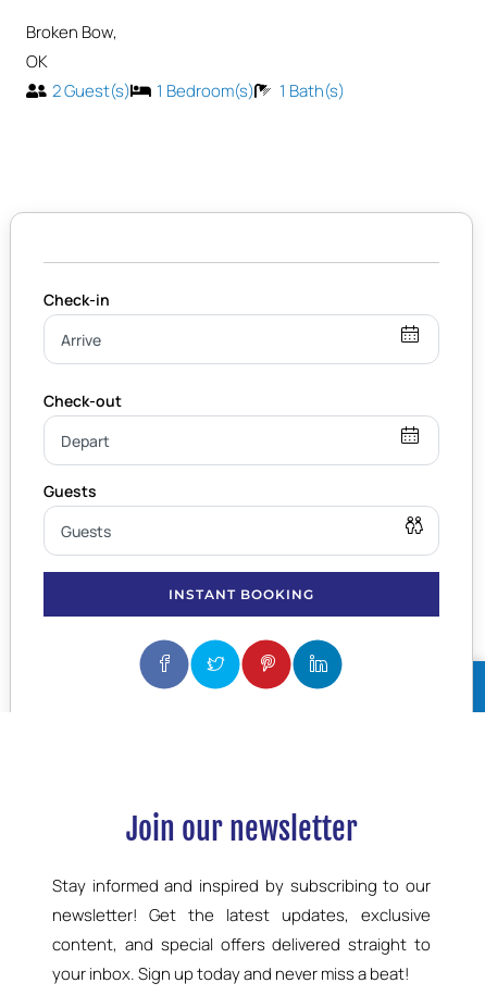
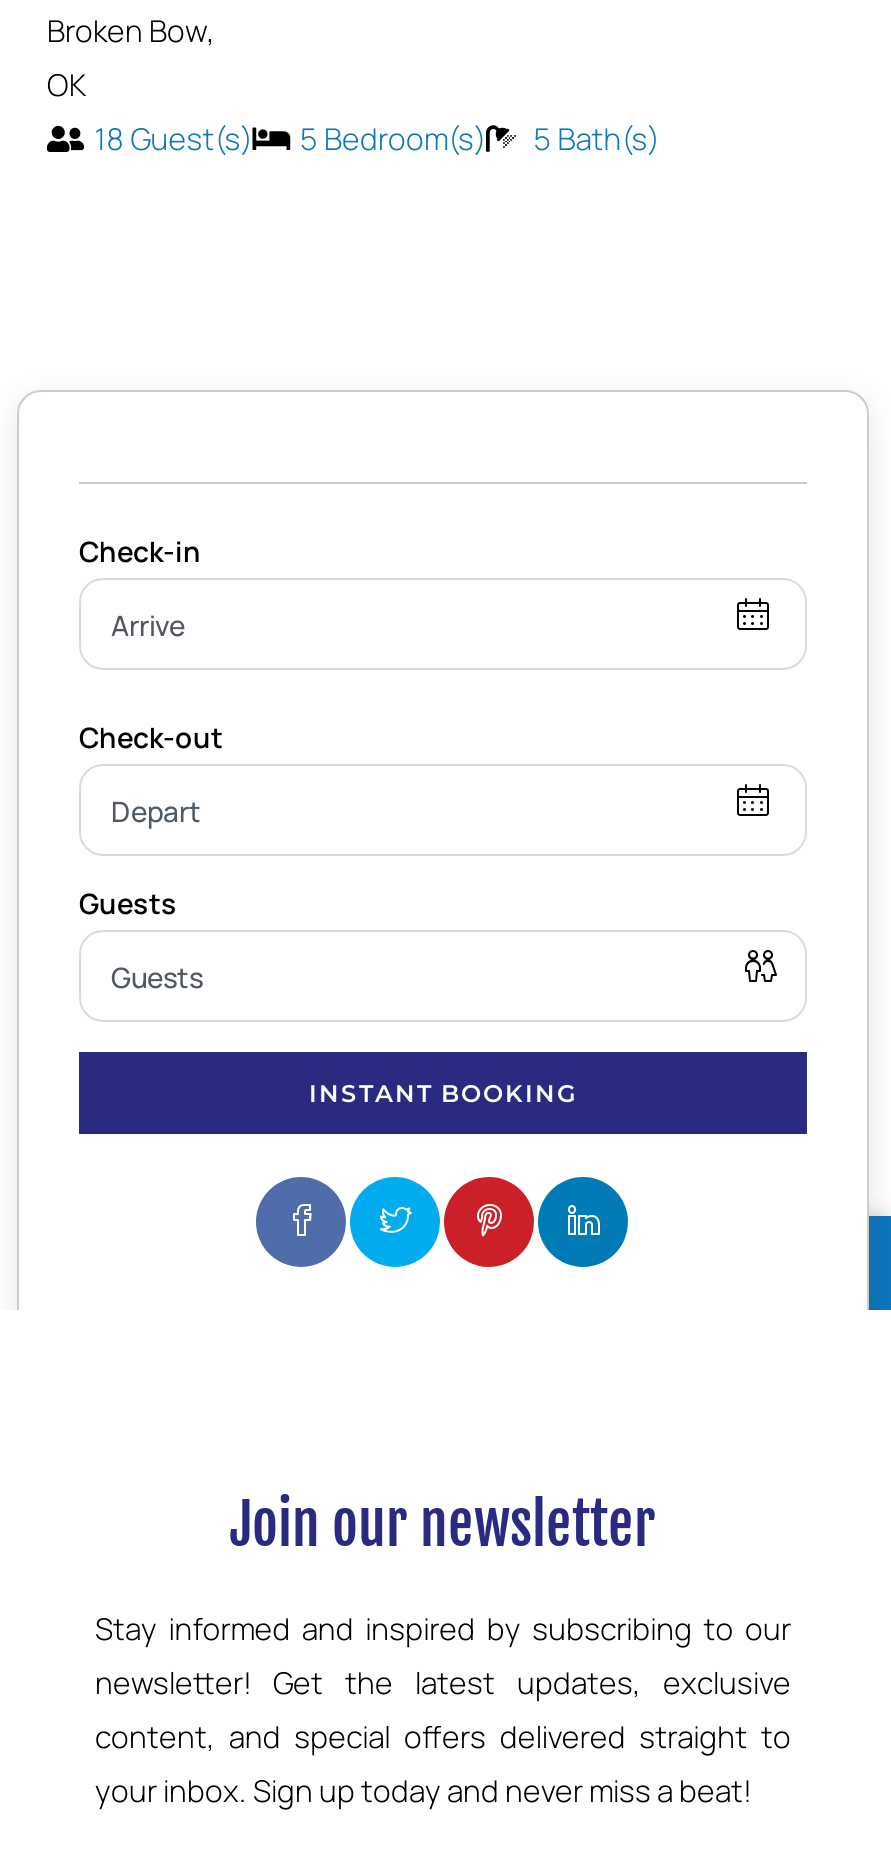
[52,79,345,102] 2 Guest(s) | 1 Bedroom(s) | 1 Bath(s) -> [95,117,659,159] 18 Guest(s) | 5 Bedroom(s) | 5 Bath(s)

